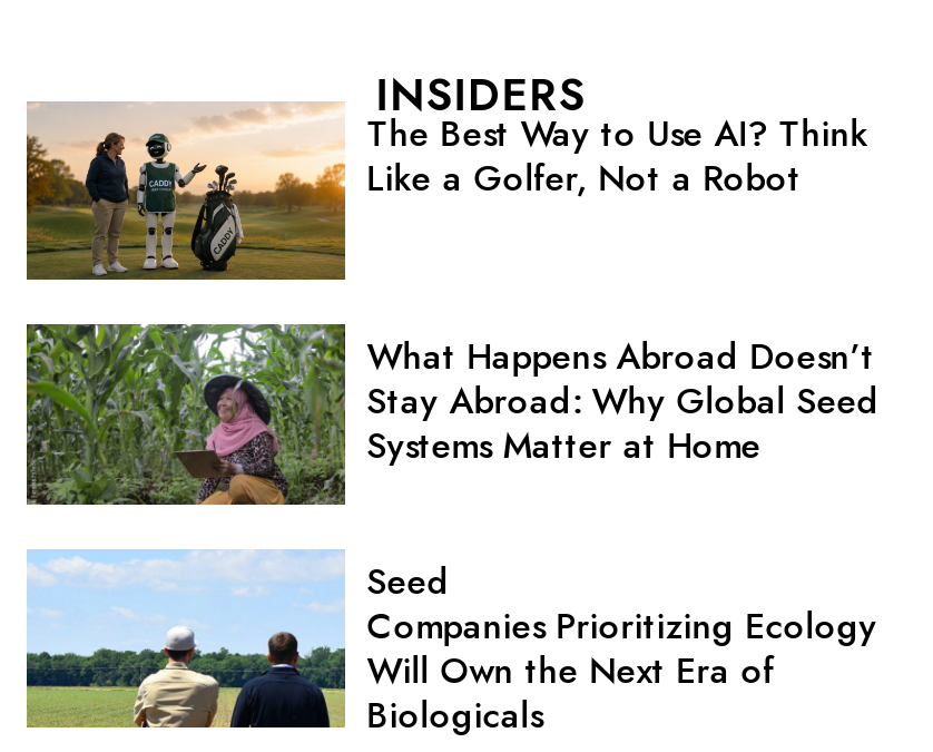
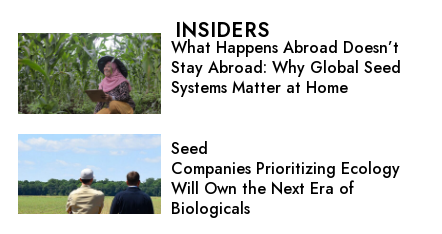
[27,100,868,281] [image] | The Best Way to Use AI? Think | Like a Golfer, Not a Robot -> none

